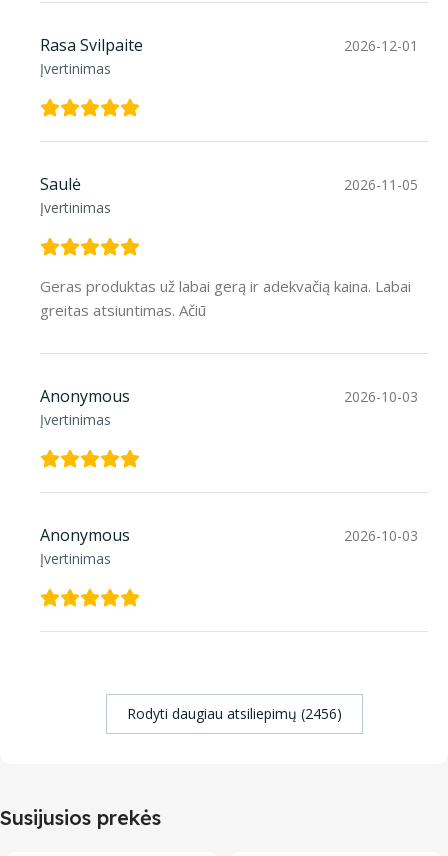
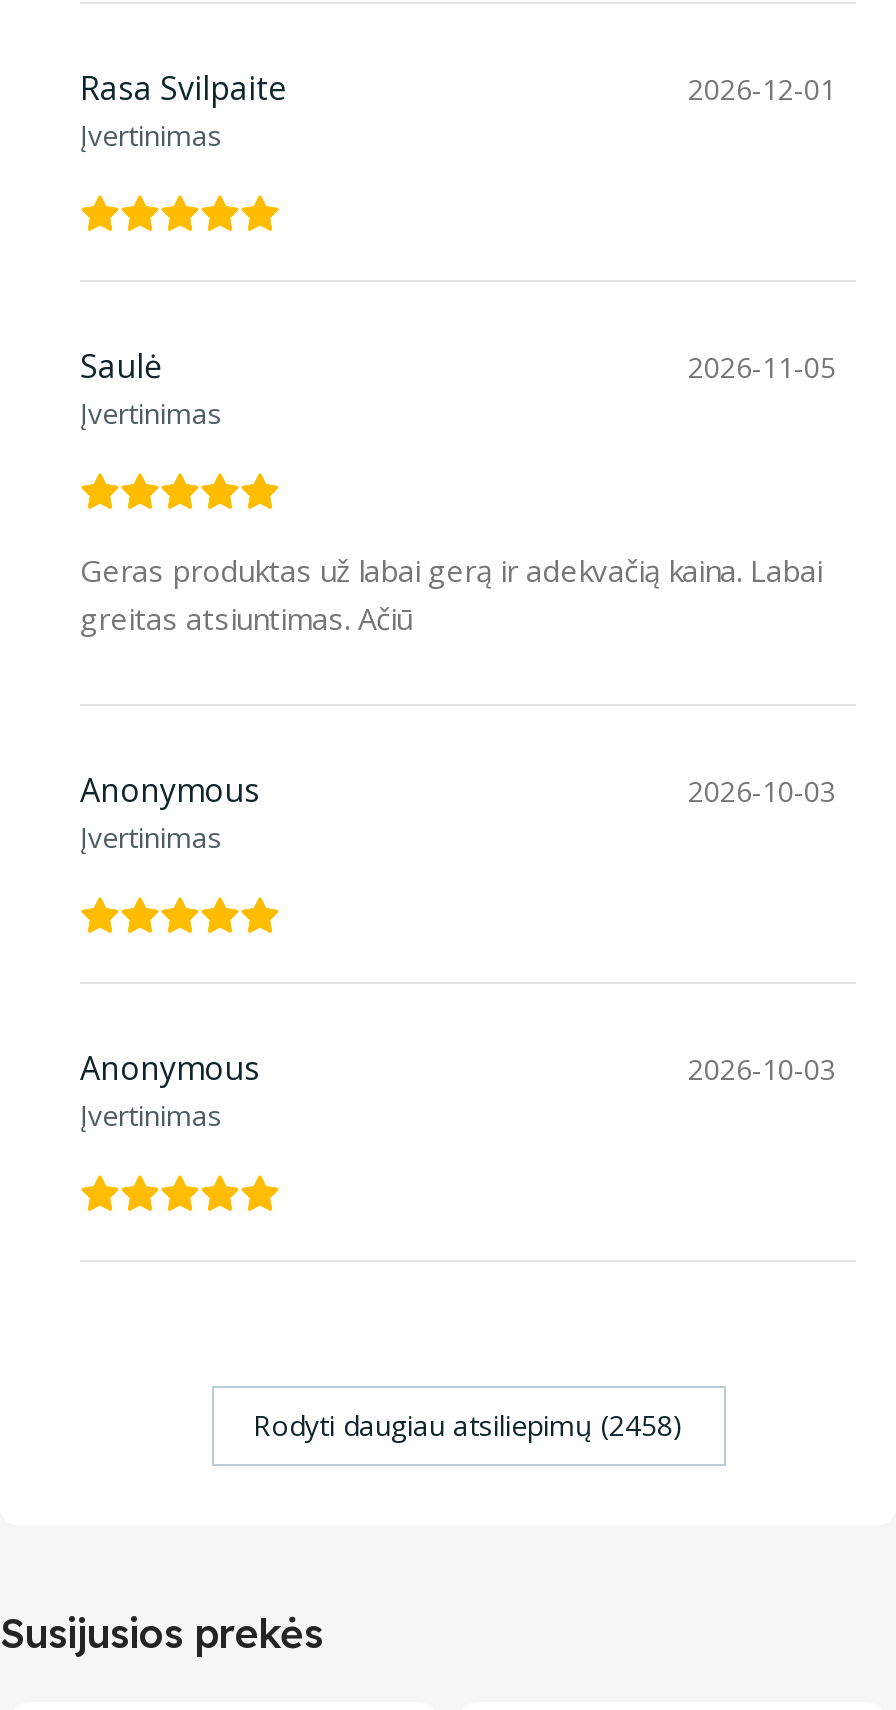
[126,704,341,723] Rodyti daugiau atsiliepimų (2456) -> [253,1406,683,1444] Rodyti daugiau atsiliepimų (2458)

